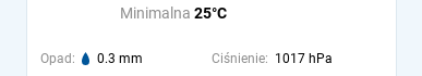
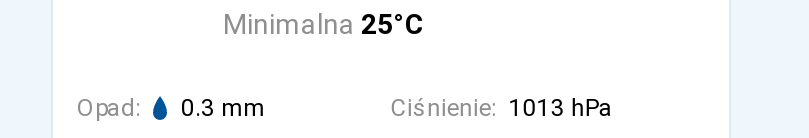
[211,51,332,66] Ciśnienie: 1017 hPa -> [391,94,613,122] Ciśnienie: 1013 hPa

